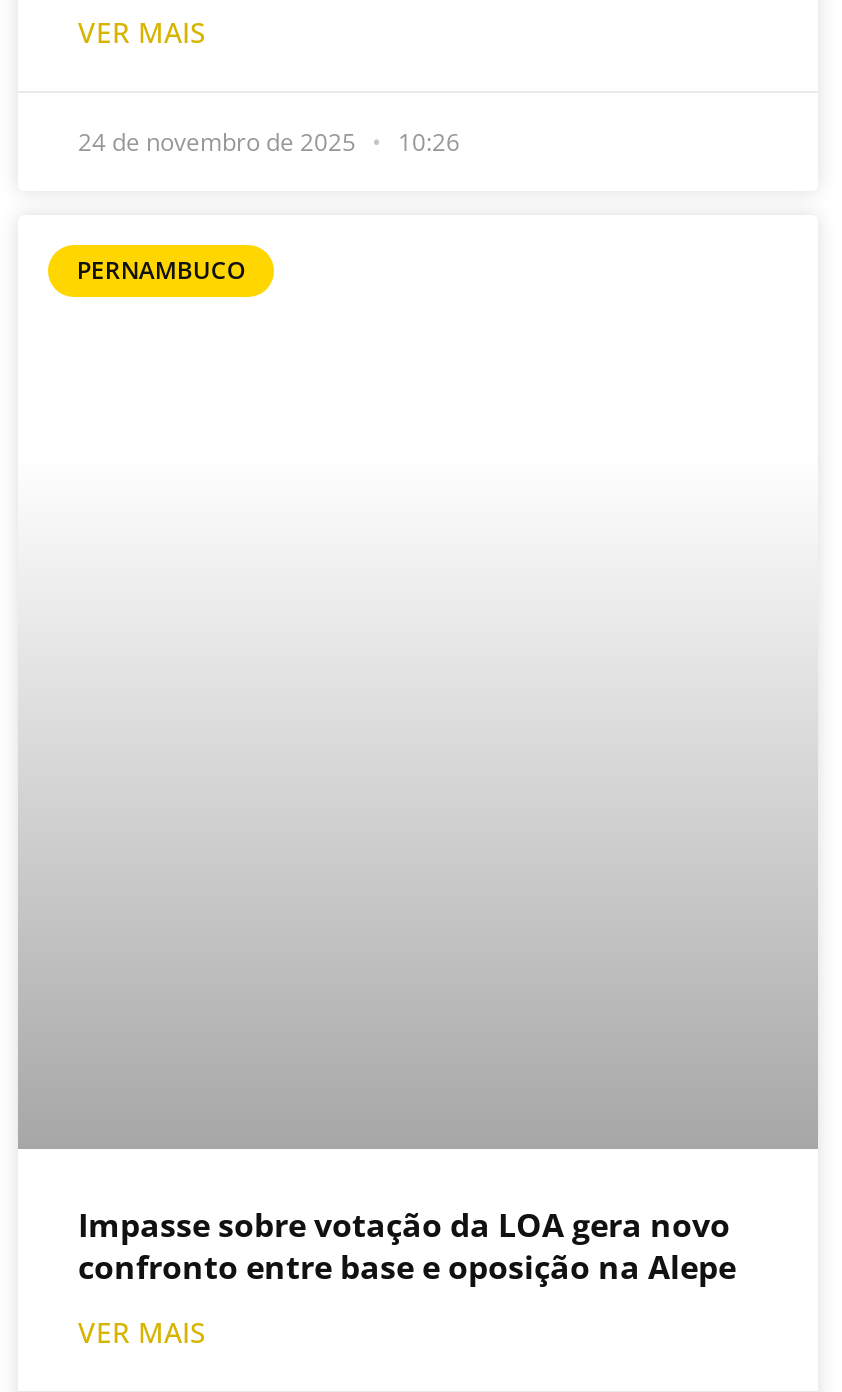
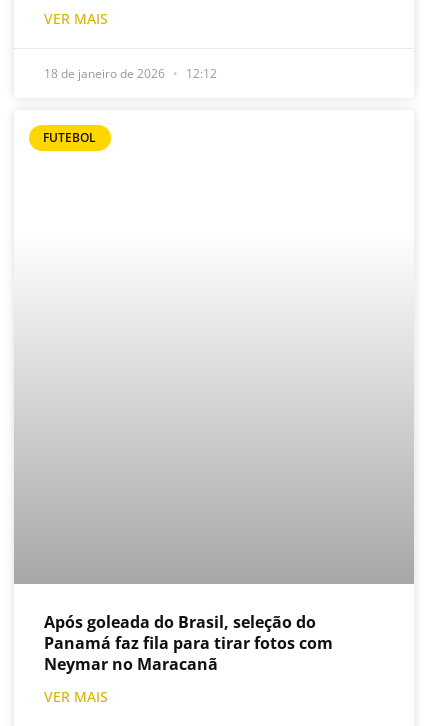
[78,125,460,159] 24 de novembro de 2025 | 10:26 -> [44,65,217,82] 18 de janeiro de 2026 | 12:12
[77,253,245,287] PERNAMBUCO -> [43,129,96,146] FUTEBOL
[78,1204,736,1290] Impasse sobre votação da LOA gera novo | confronto entre base e oposição na Alepe -> [44,611,333,675] Após goleada do Brasil, seleção do | Panamá faz fila para tirar fotos com | Neymar no Maracanã

